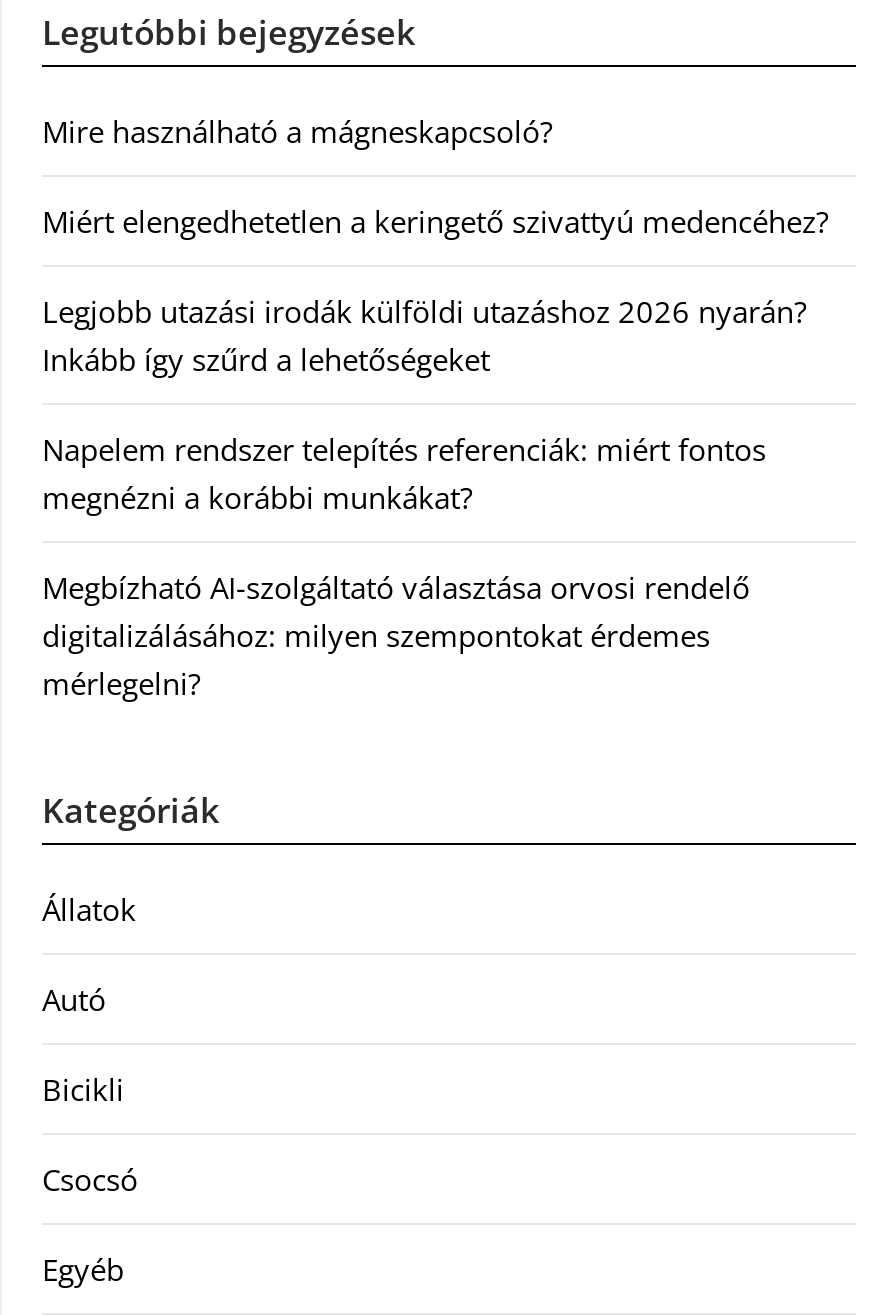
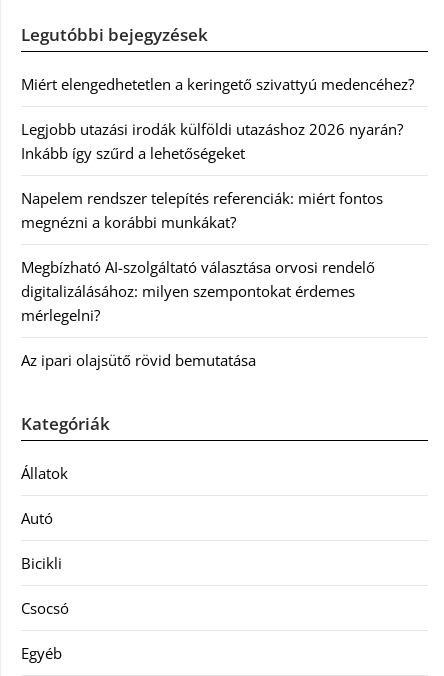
[42,111,552,151] Mire használható a mágneskapcsoló? -> none
moved [42,201,828,703] -> [21,74,414,325]: Miért elengedhetetlen a keringető szivattyú medencéhez? | Legjobb utazási irodák külföldi utazáshoz 2026 nyarán? | Inkább így szűrd a lehetőségeket | Napelem rendszer telepítés referenciák: miért fontos | megnézni a korábbi munkákat? | Megbízható AI-szolgáltató választása orvosi rendelő | digitalizálásához: milyen szempontokat érdemes | mérlegelni?
none -> [21,350,256,370] Az ipari olajsütő rövid bemutatása

